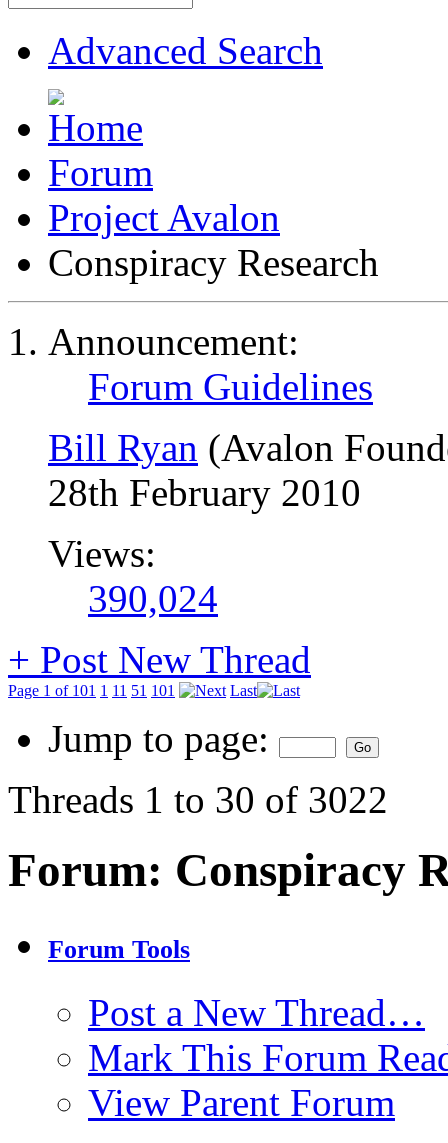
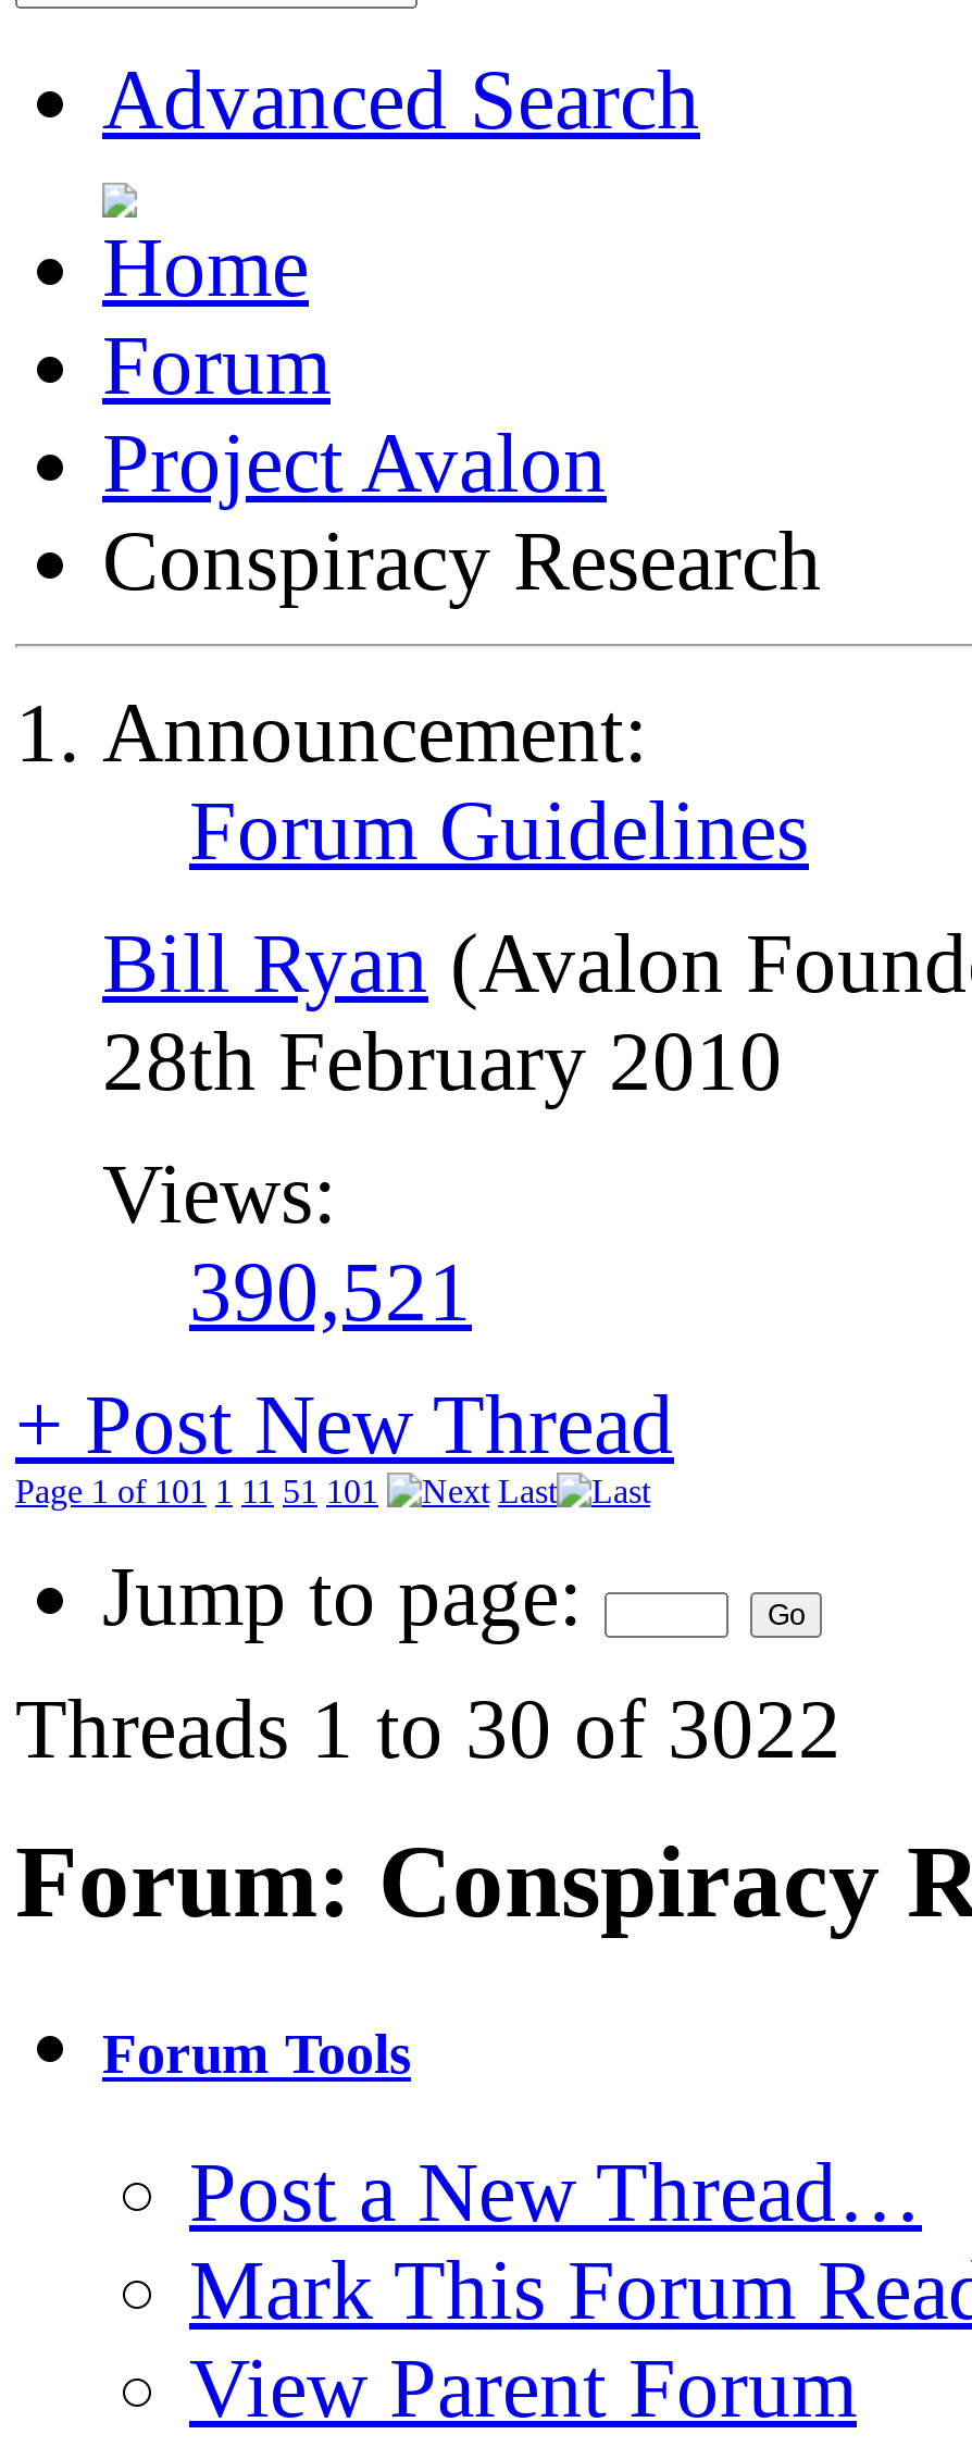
[88,577,218,620] 390,024 -> [189,1244,472,1338] 390,521

